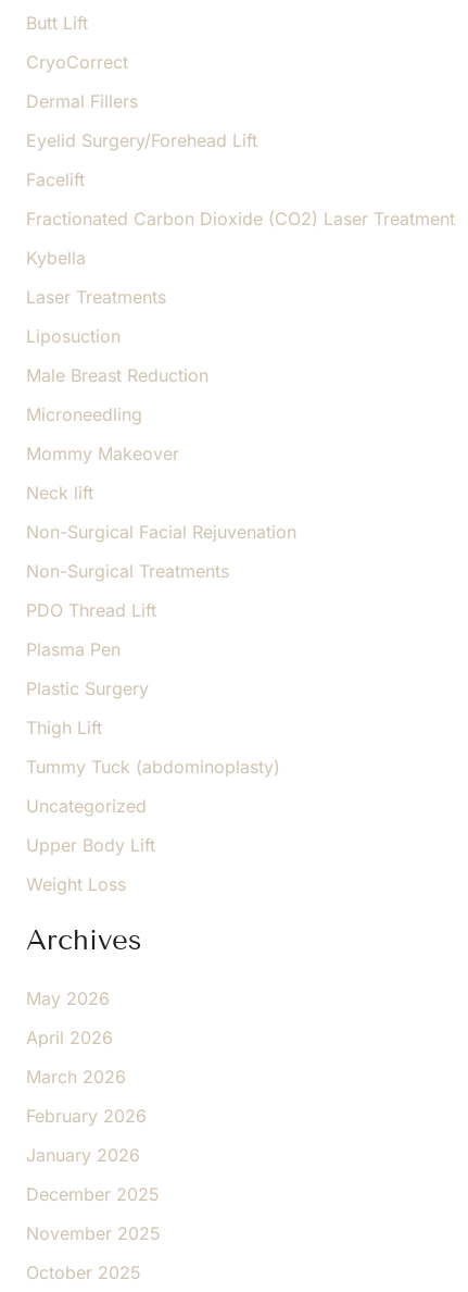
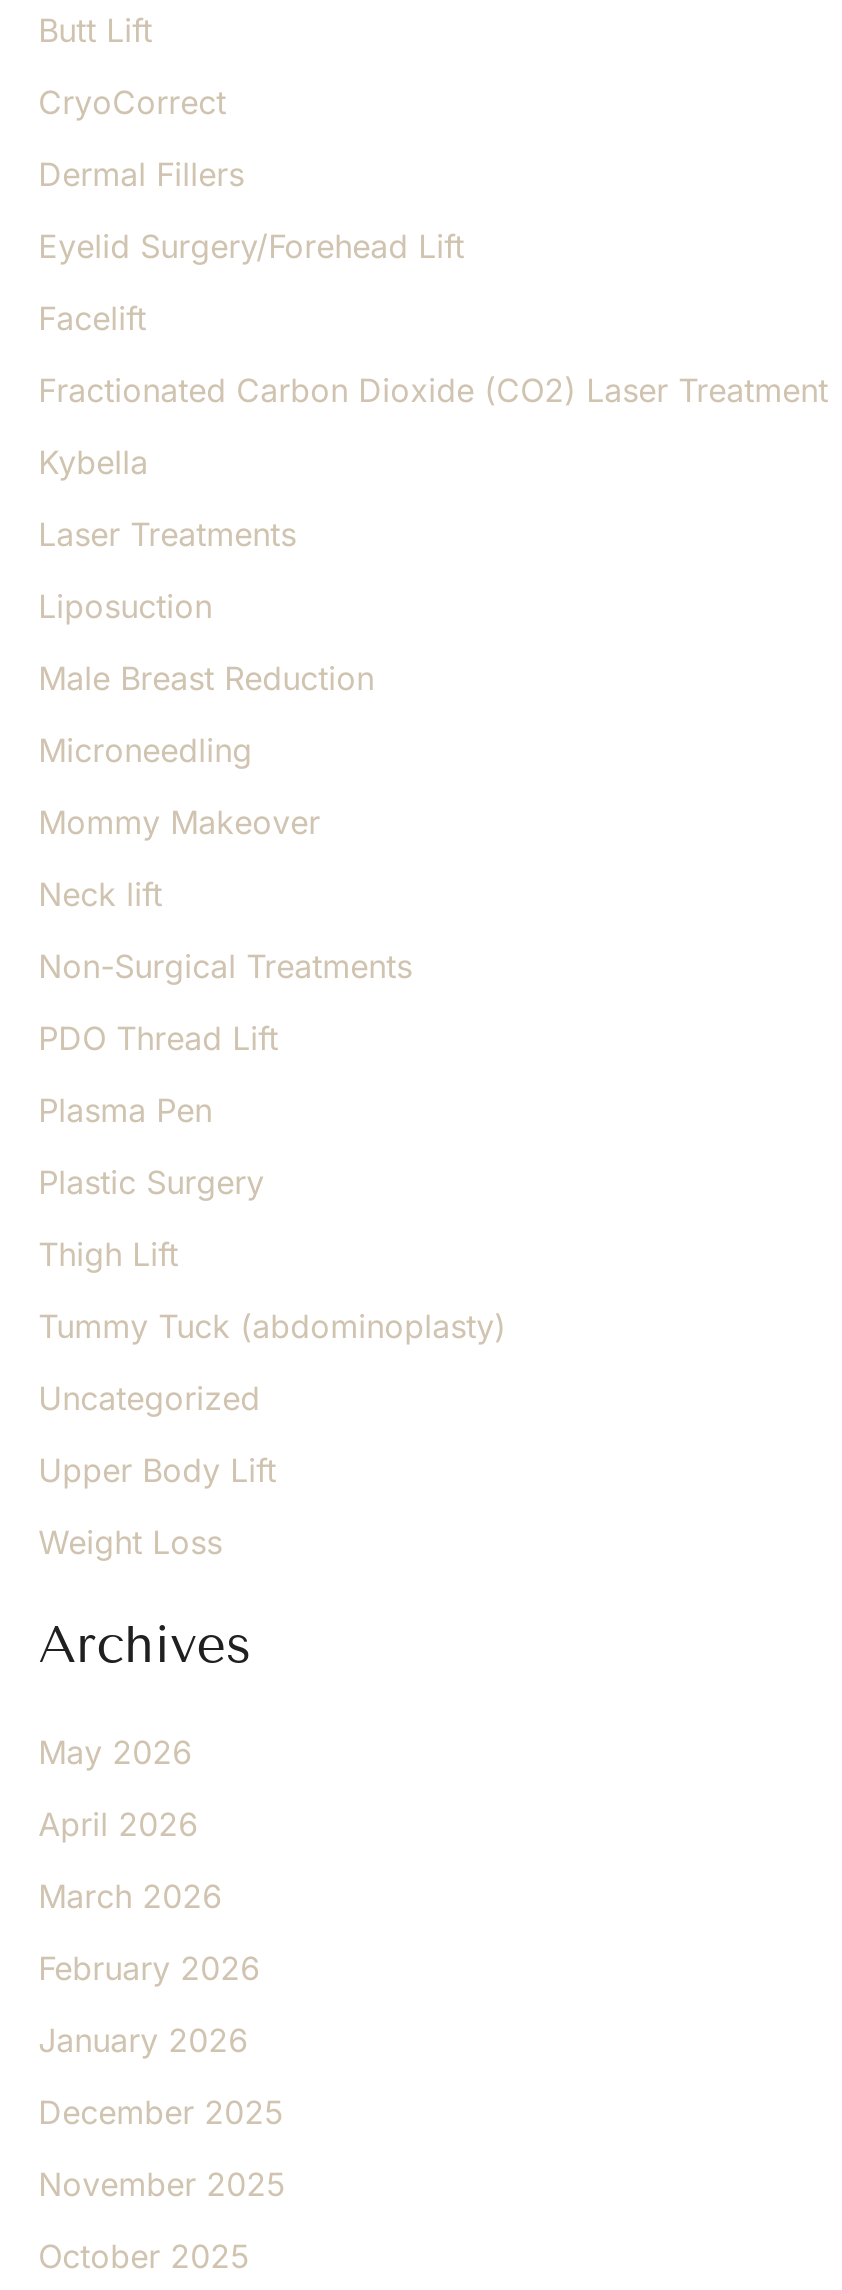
[26,521,296,542] Non-Surgical Facial Rejuvenation -> none

